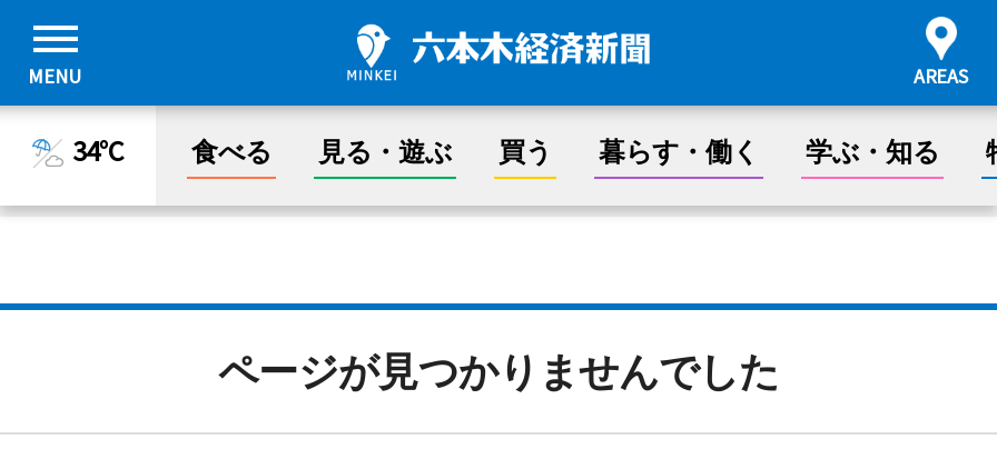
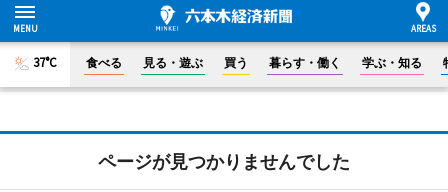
[72,133,126,171] 34°C -> [32,54,56,71] 37°C

